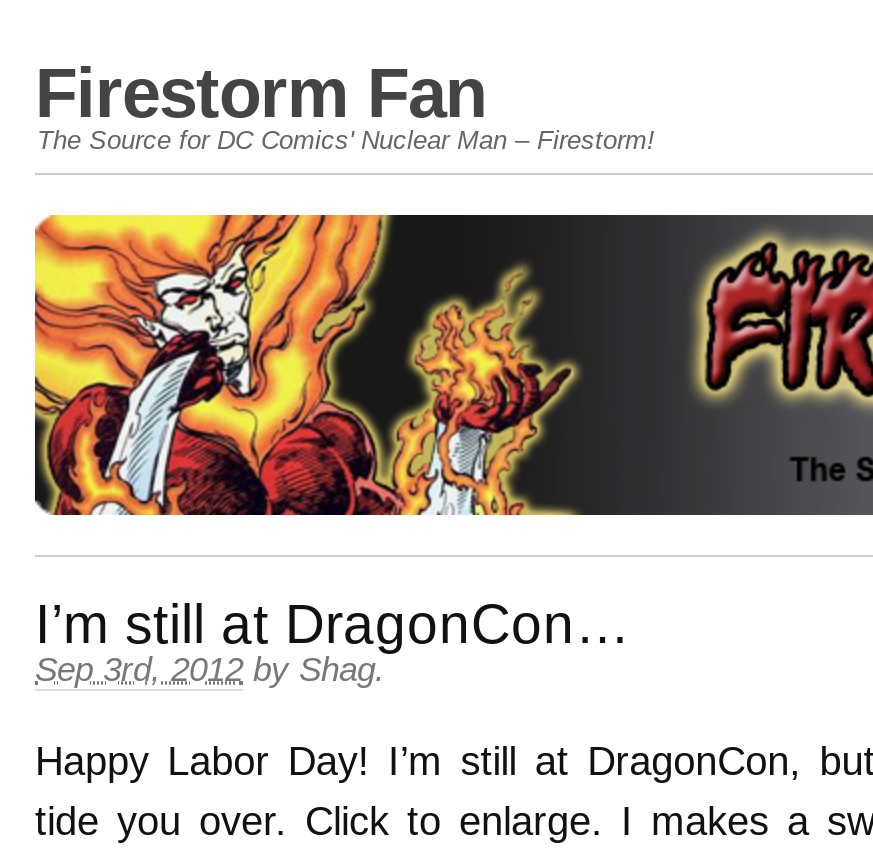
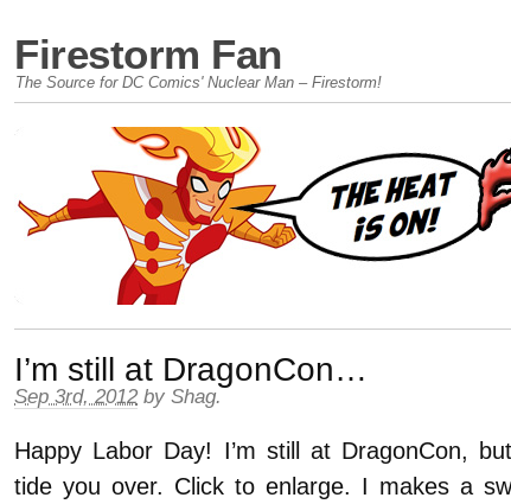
[33,213,867,517] [image] -> [14,126,507,306] [image]

